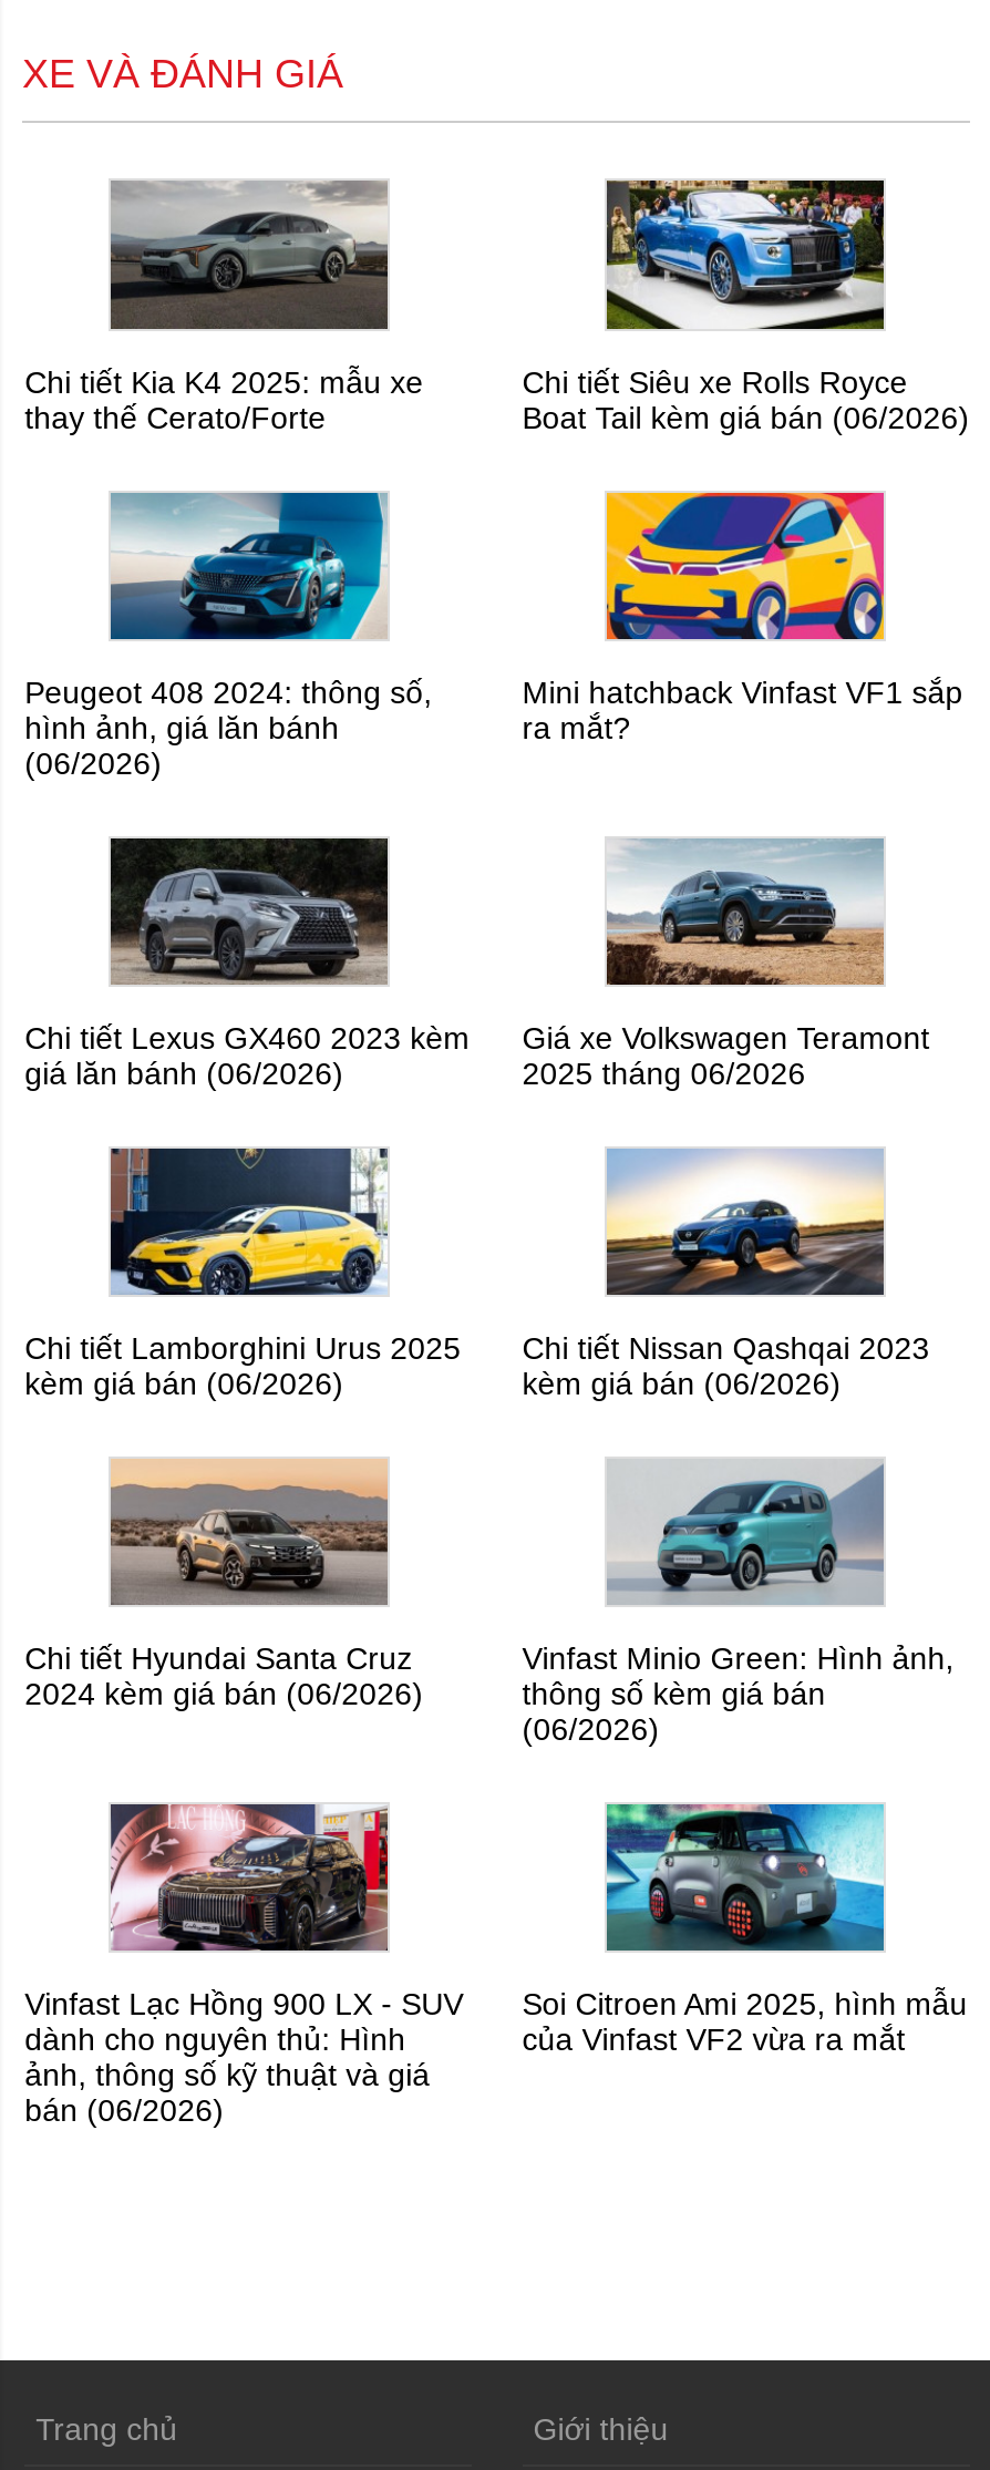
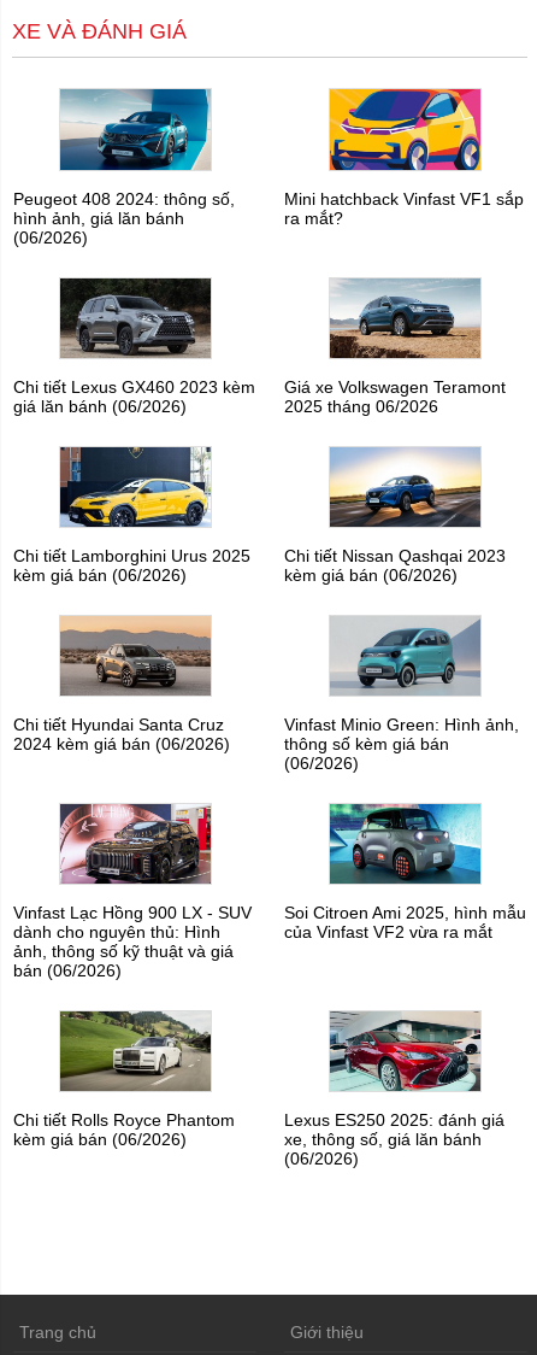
[25,178,423,434] [image] | Chi tiết Kia K4 2025: mẫu xe | thay thế Cerato/Forte -> none
[522,178,970,434] [image] | Chi tiết Siêu xe Rolls Royce | Boat Tail kèm giá bán (06/2026) -> none
moved [25,491,967,2128] -> [13,89,526,980]: [image] | Peugeot 408 2024: thông số, | hình ảnh, giá lăn bánh | ... | Soi Citroen Ami 2025, hình mẫu | của Vinfast VF2 vừa ra mắt
none -> [13,1010,235,1149] [image] | Chi tiết Rolls Royce Phantom | kèm giá bán (06/2026)
none -> [284,1010,504,1168] [image] | Lexus ES250 2025: đánh giá | xe, thông số, giá lăn bánh | (06/2026)

